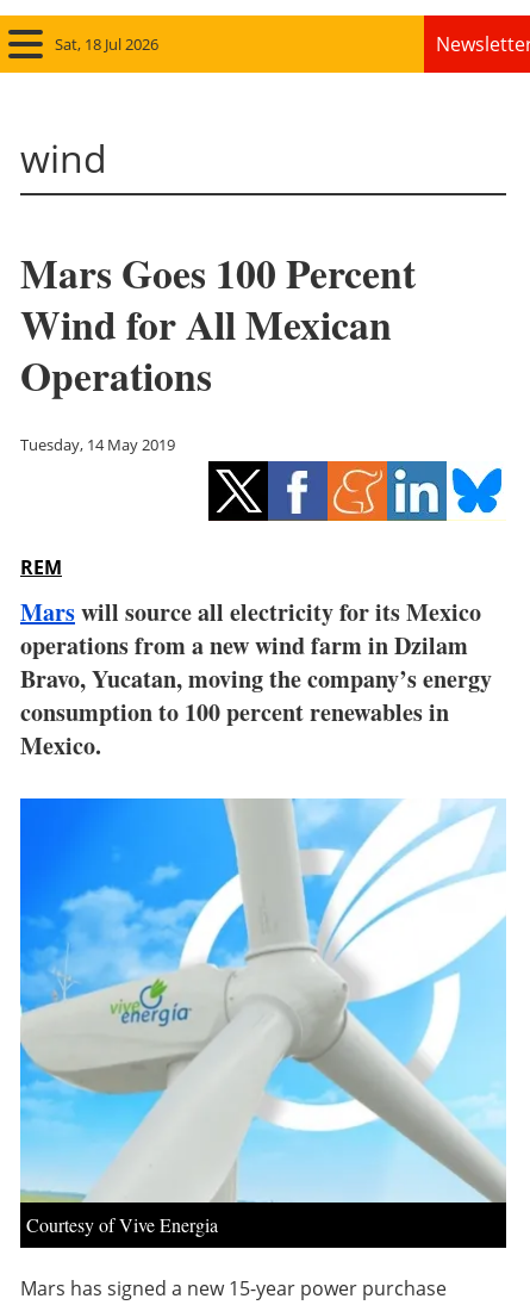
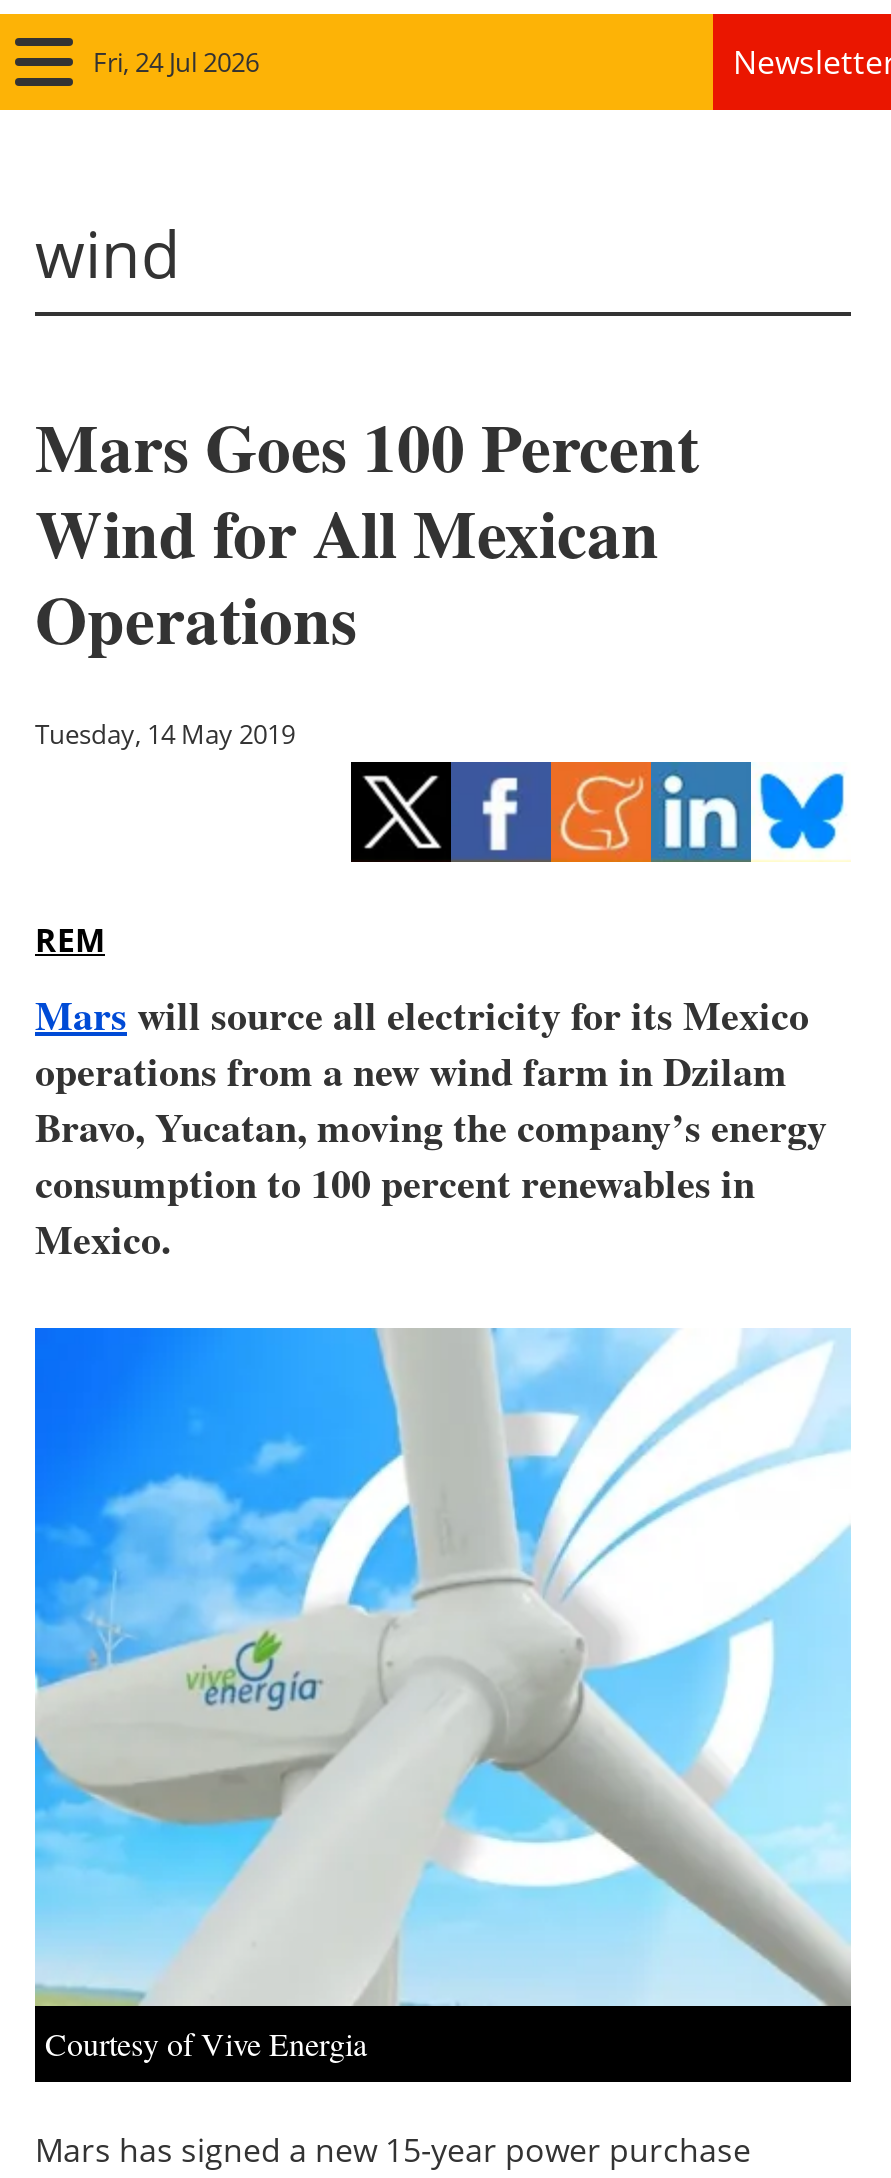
[55,34,158,55] Sat, 18 Jul 2026 -> [93,45,259,81] Fri, 24 Jul 2026

